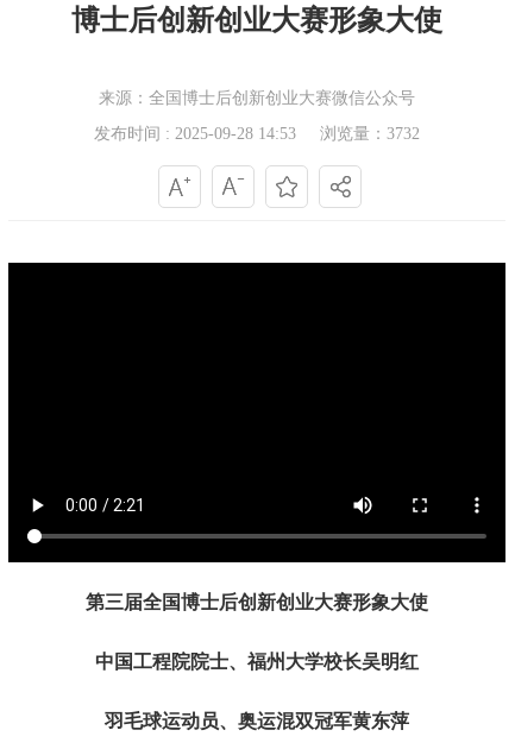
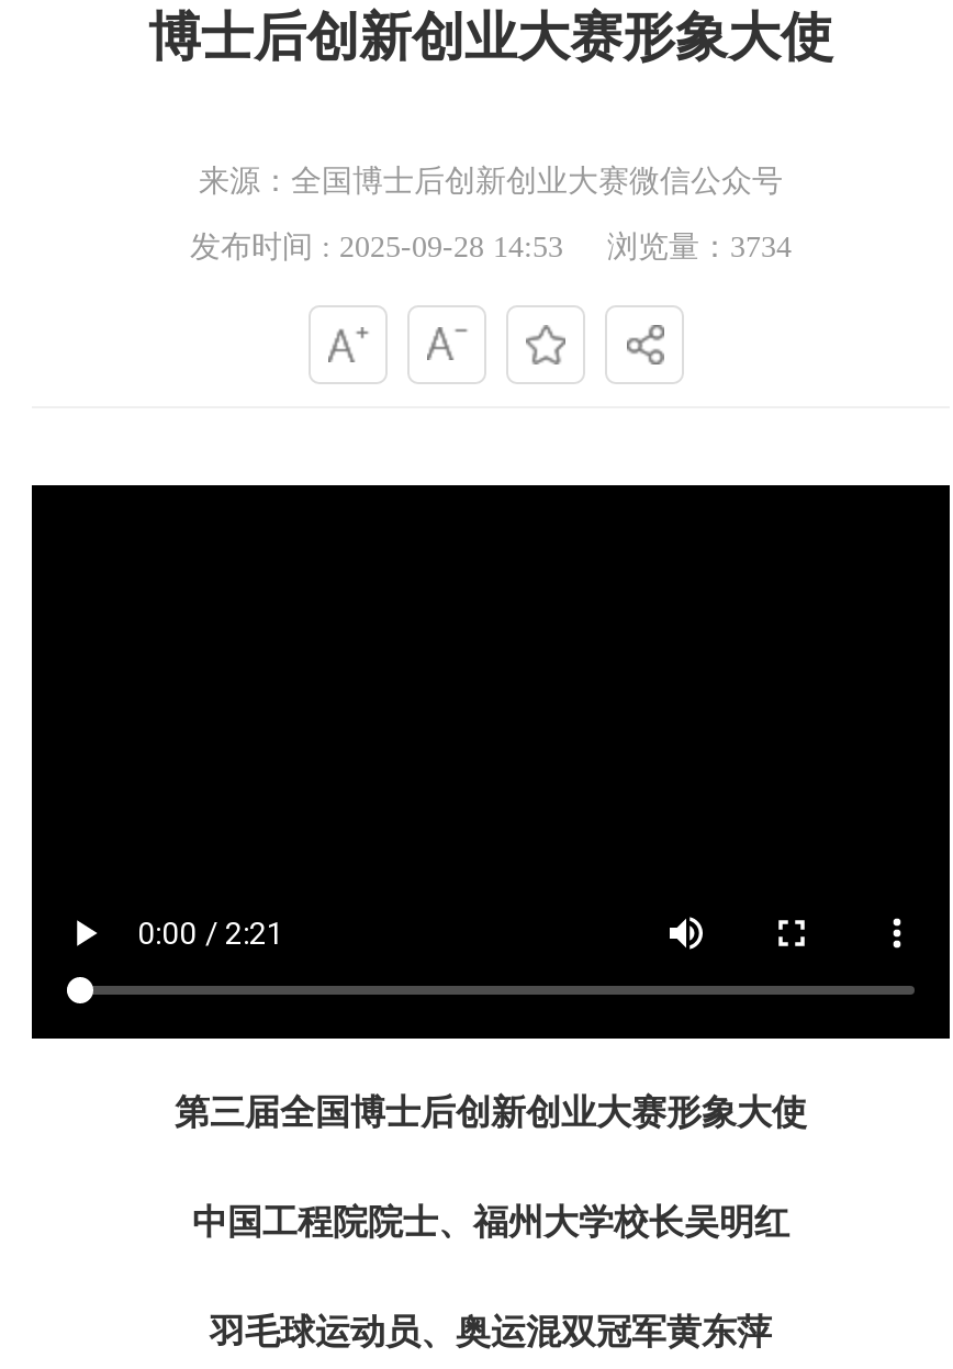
[94,125,420,143] 发布时间 : 2025-09-28 14:53 浏览量：3732 -> [190,231,792,263] 发布时间 : 2025-09-28 14:53 浏览量：3734

